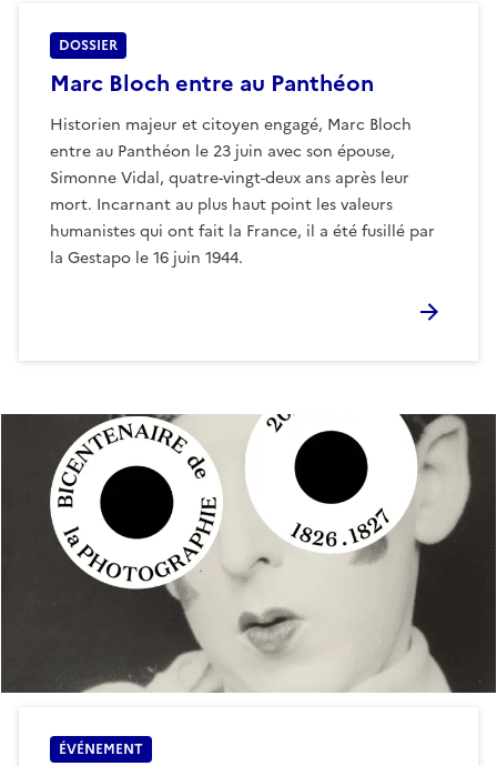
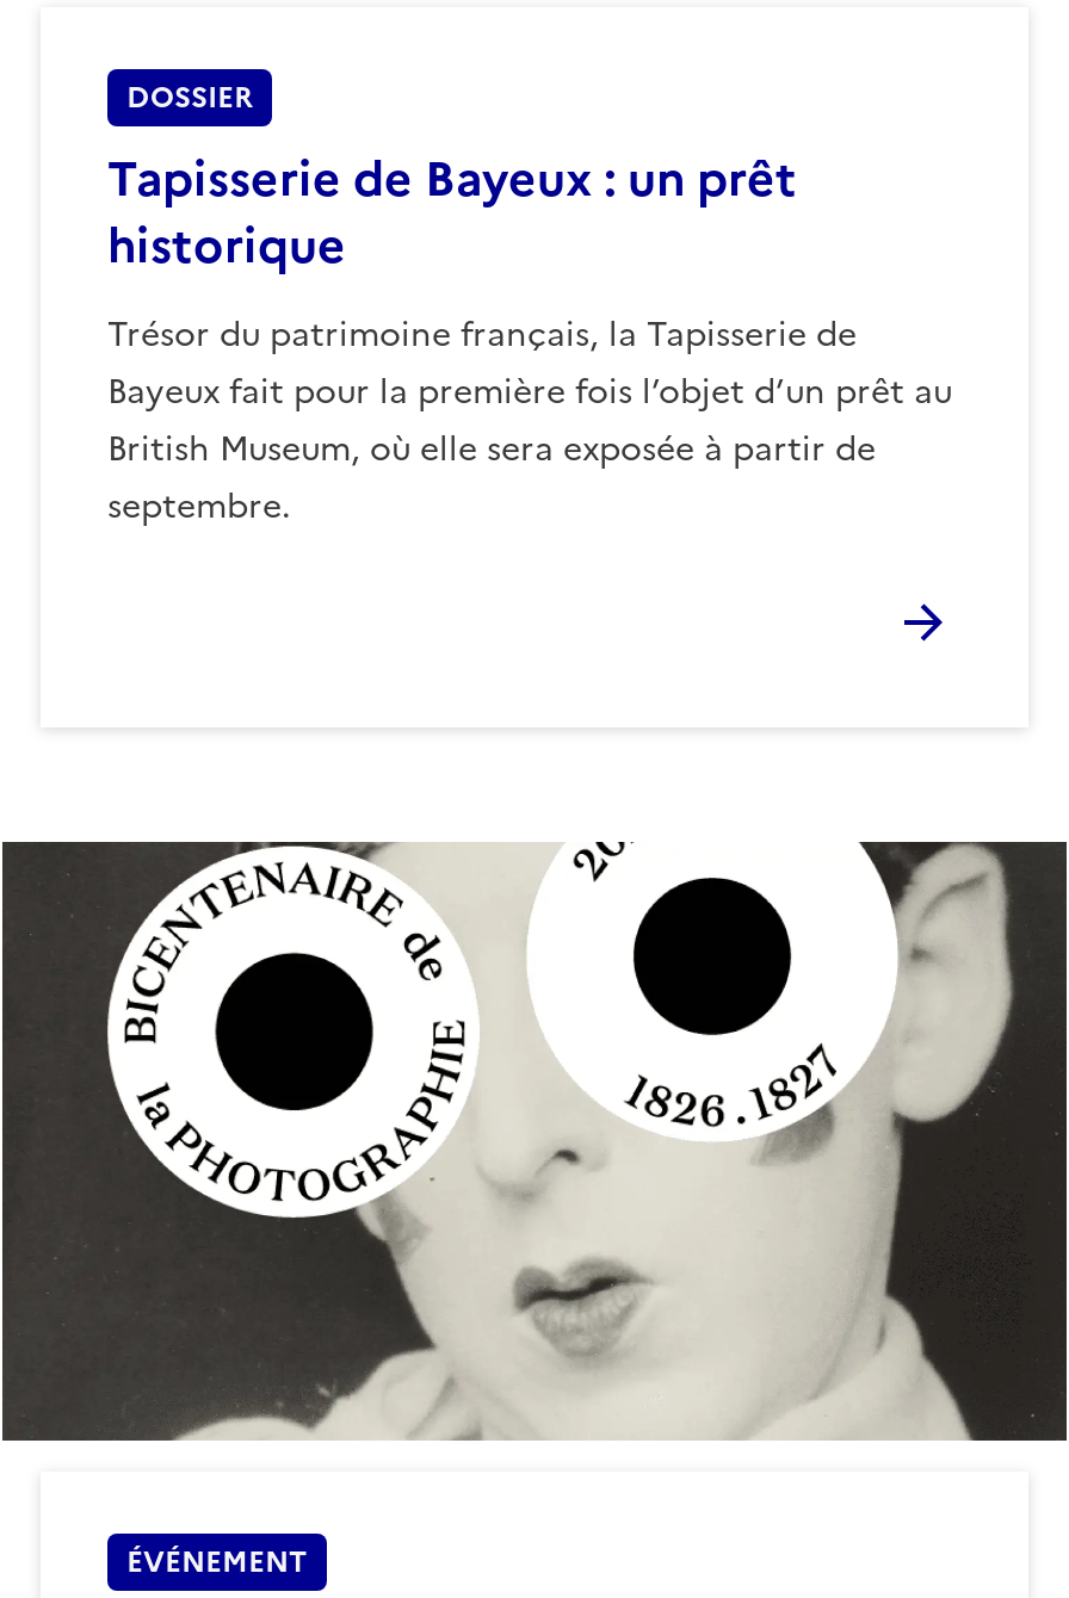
[50,67,435,270] Marc Bloch entre au Panthéon | Historien majeur et citoyen engagé, Marc Bloch | entre au Panthéon le 23 juin avec son épouse, | Simonne Vidal, quatre-vingt-deux ans après leur | mort. Incarnant au plus haut point les valeurs | humanistes qui ont fait la France, il a été fusillé par | la Gestapo le 16 juin 1944. -> [107,143,952,532] Tapisserie de Bayeux : un prêt | historique | Trésor du patrimoine français, la Tapisserie de | Bayeux fait pour la première fois l’objet d’un prêt au | British Museum, où elle sera exposée à partir de | septembre.

